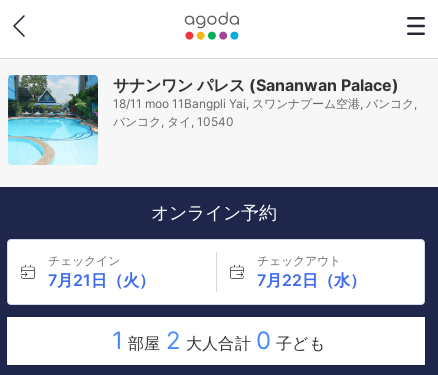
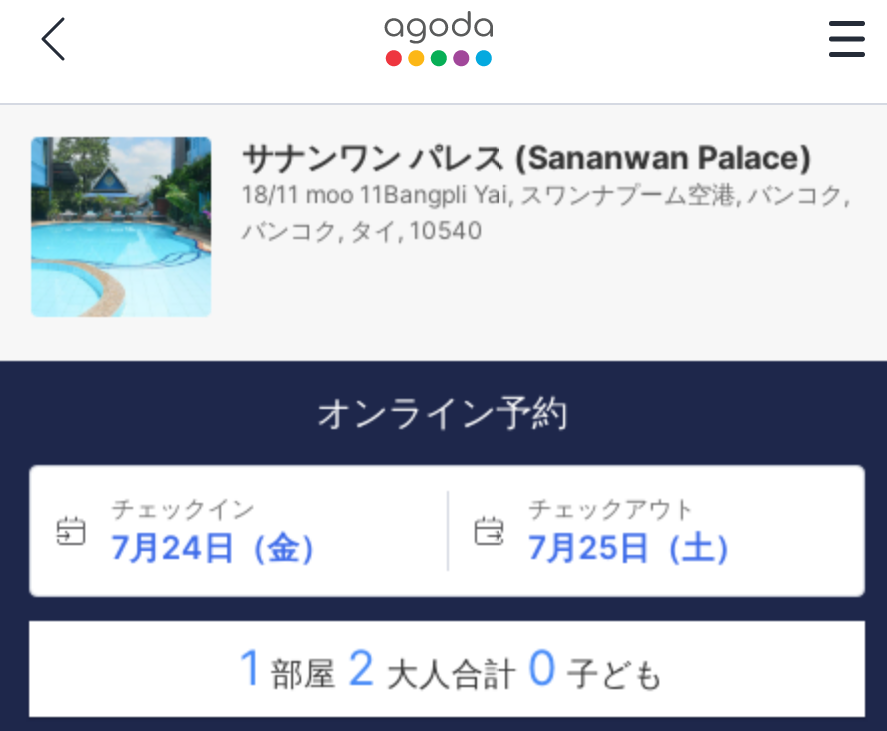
[48,270,155,290] 7月21日（火） -> [111,527,331,567] 7月24日（金）
[256,270,365,290] 7月22日（水） -> [528,527,746,567] 7月25日（土）

